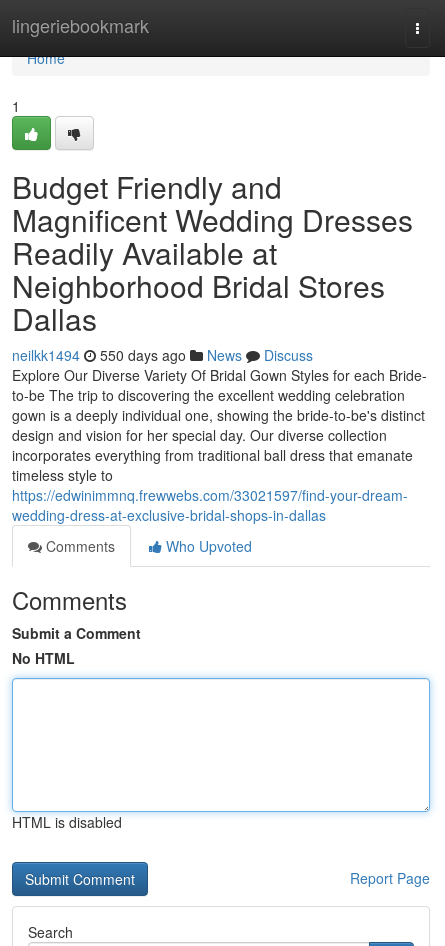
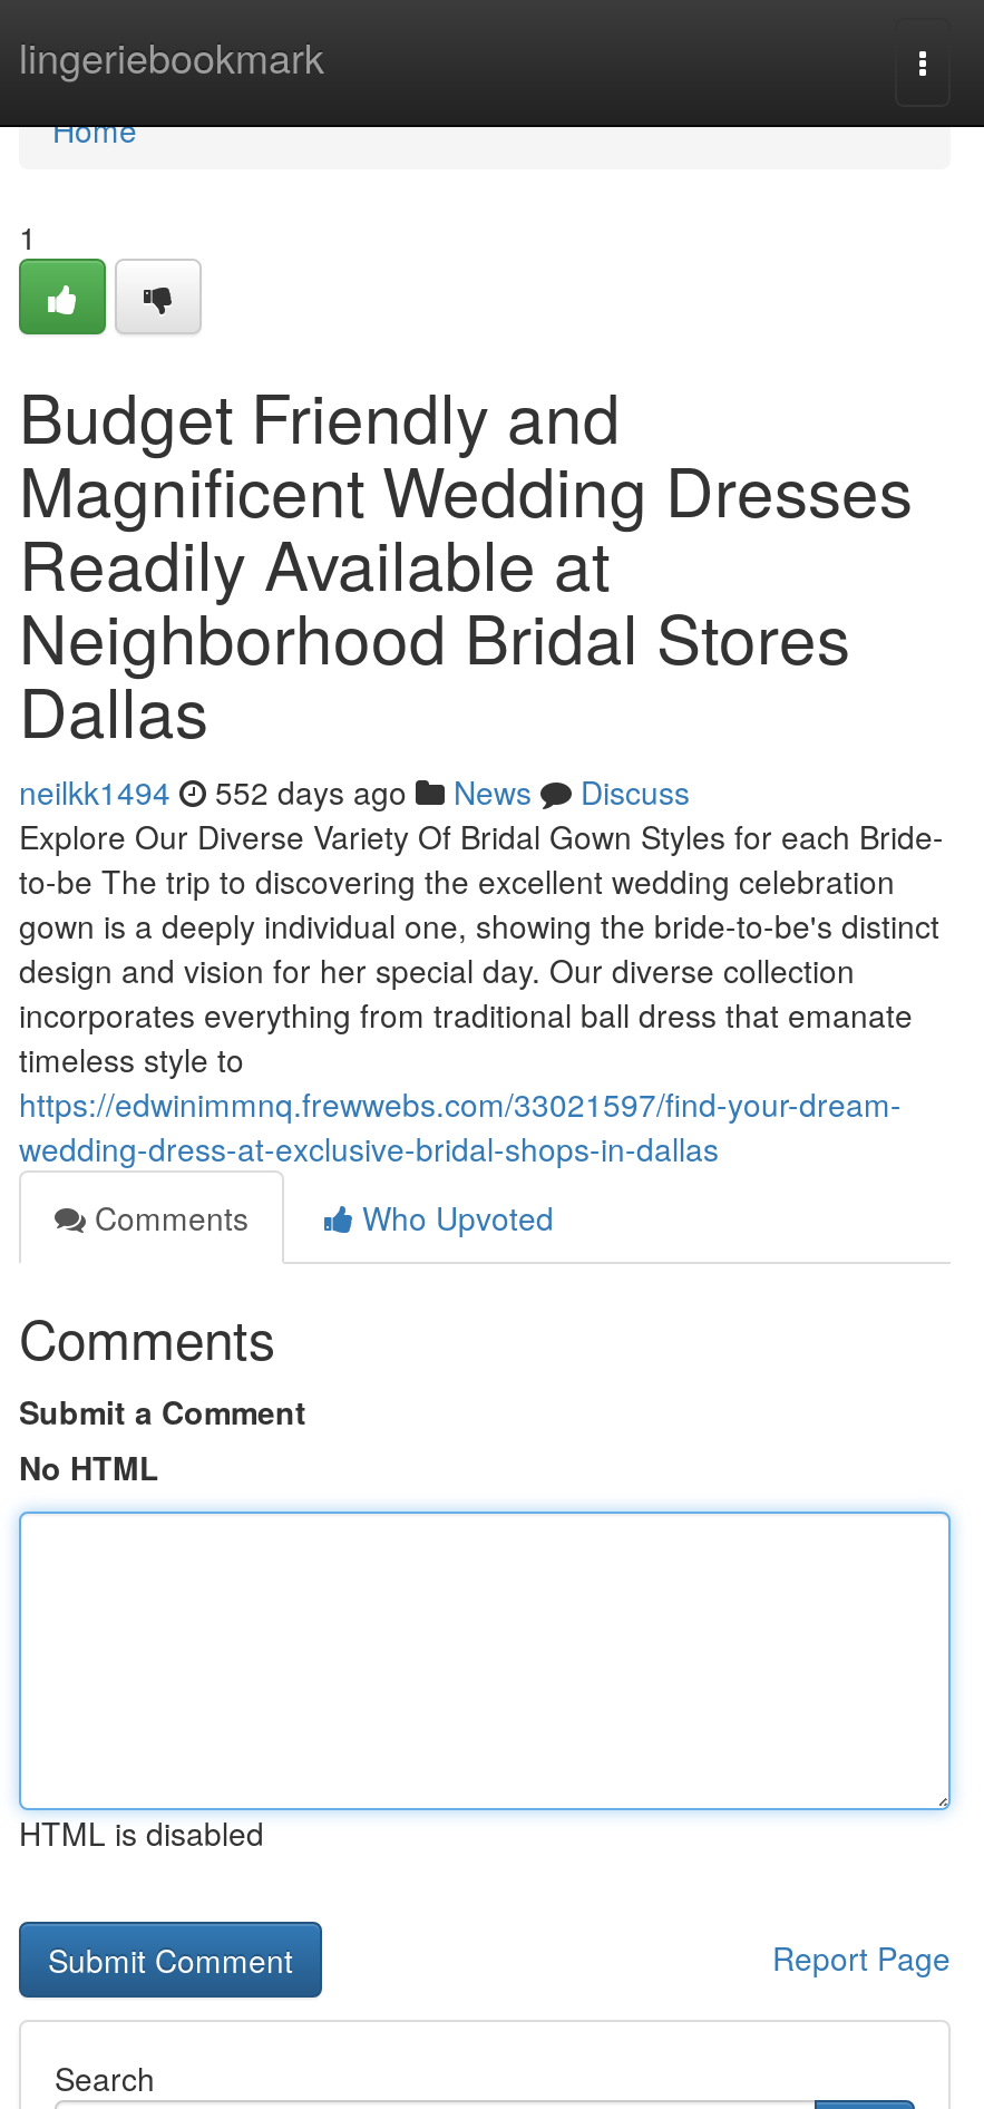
[12,345,313,365] neilkk1494 550 days ago News Discuss -> [19,769,690,814] neilkk1494 552 days ago News Discuss

